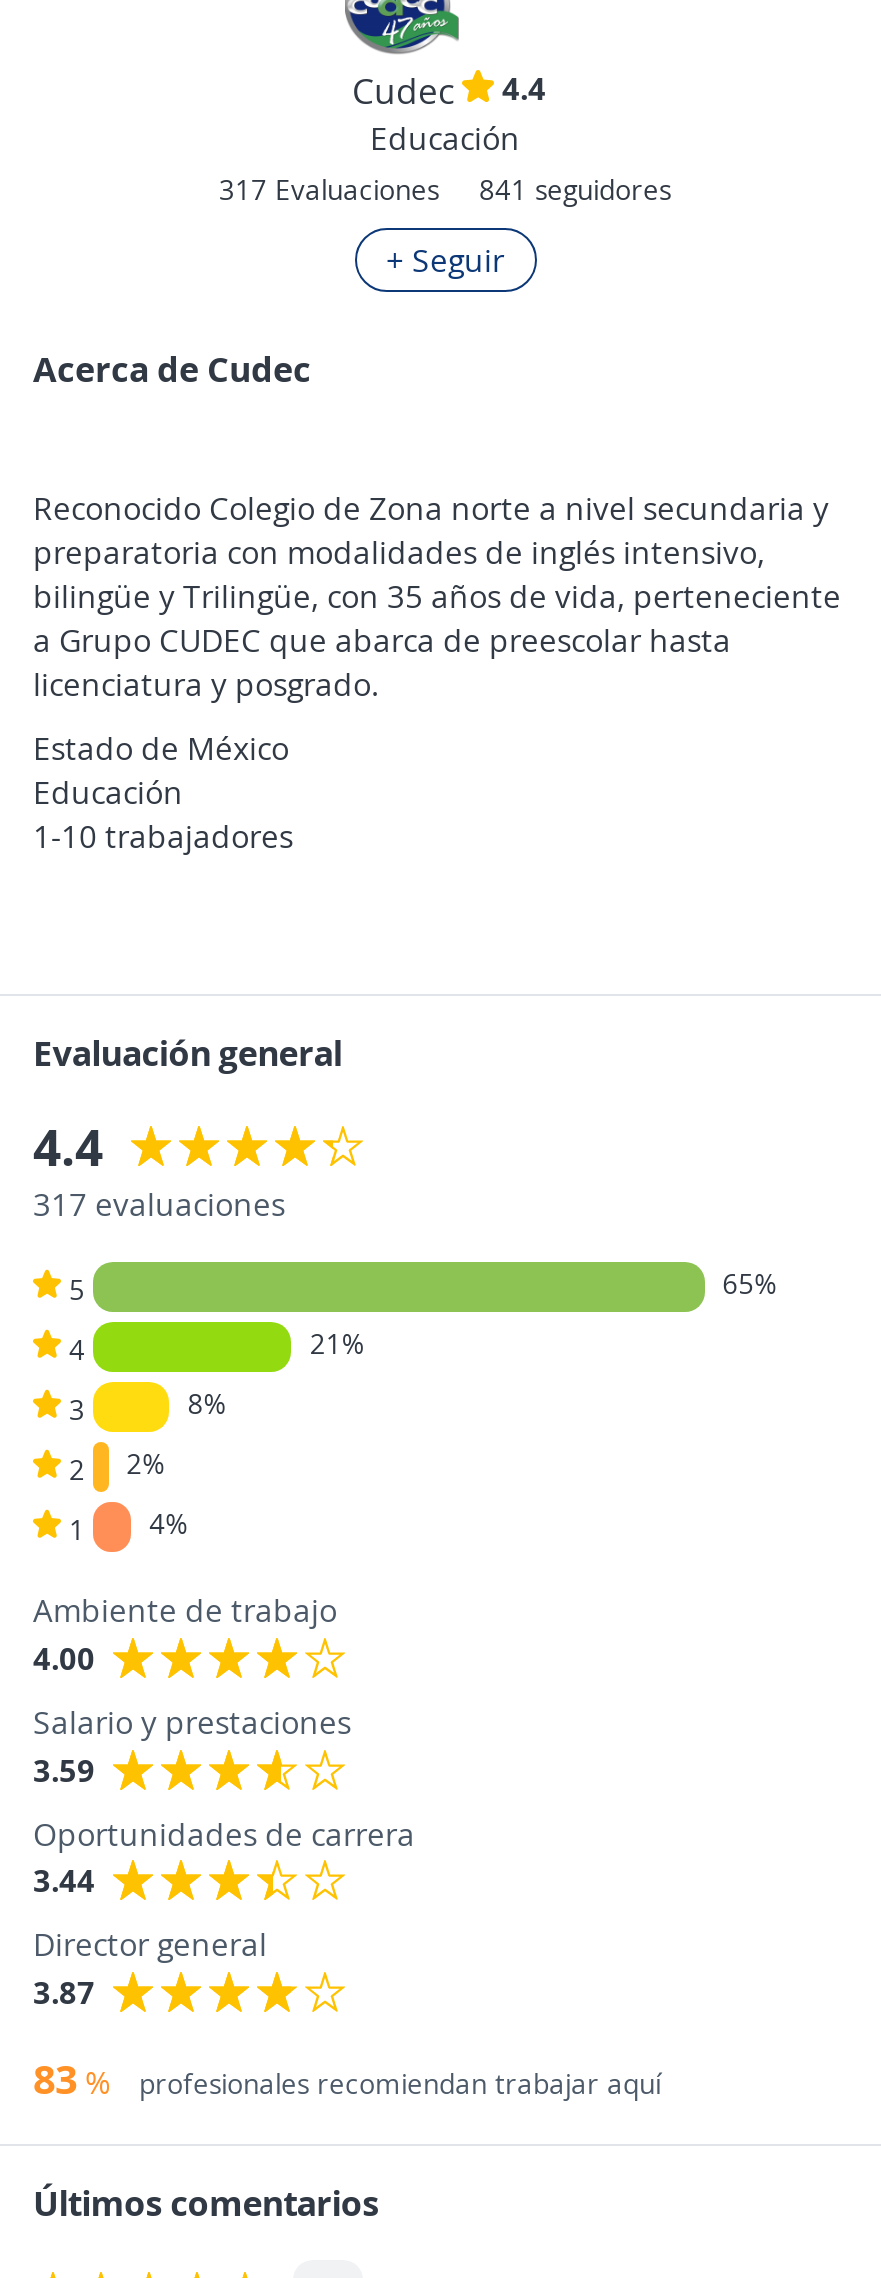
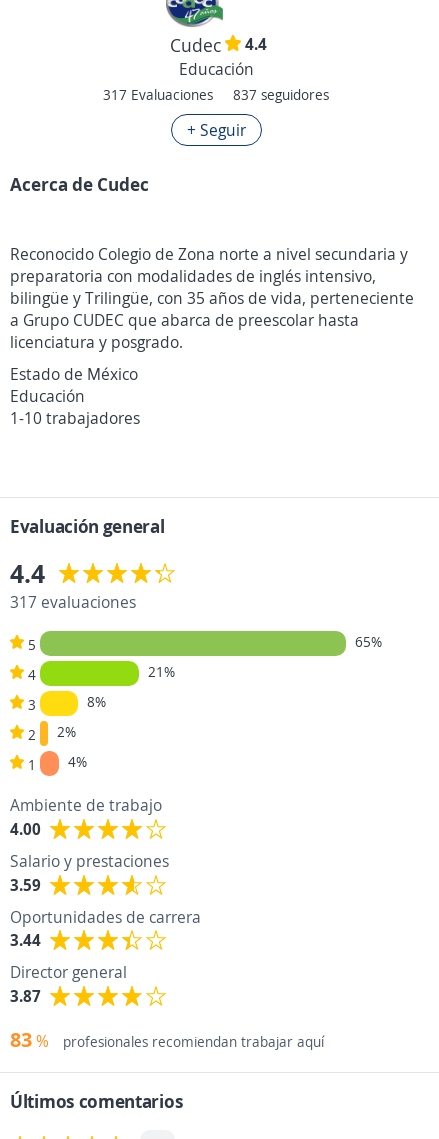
[219,170,671,208] 317 Evaluaciones 841 seguidores -> [103,85,329,104] 317 Evaluaciones 837 seguidores

